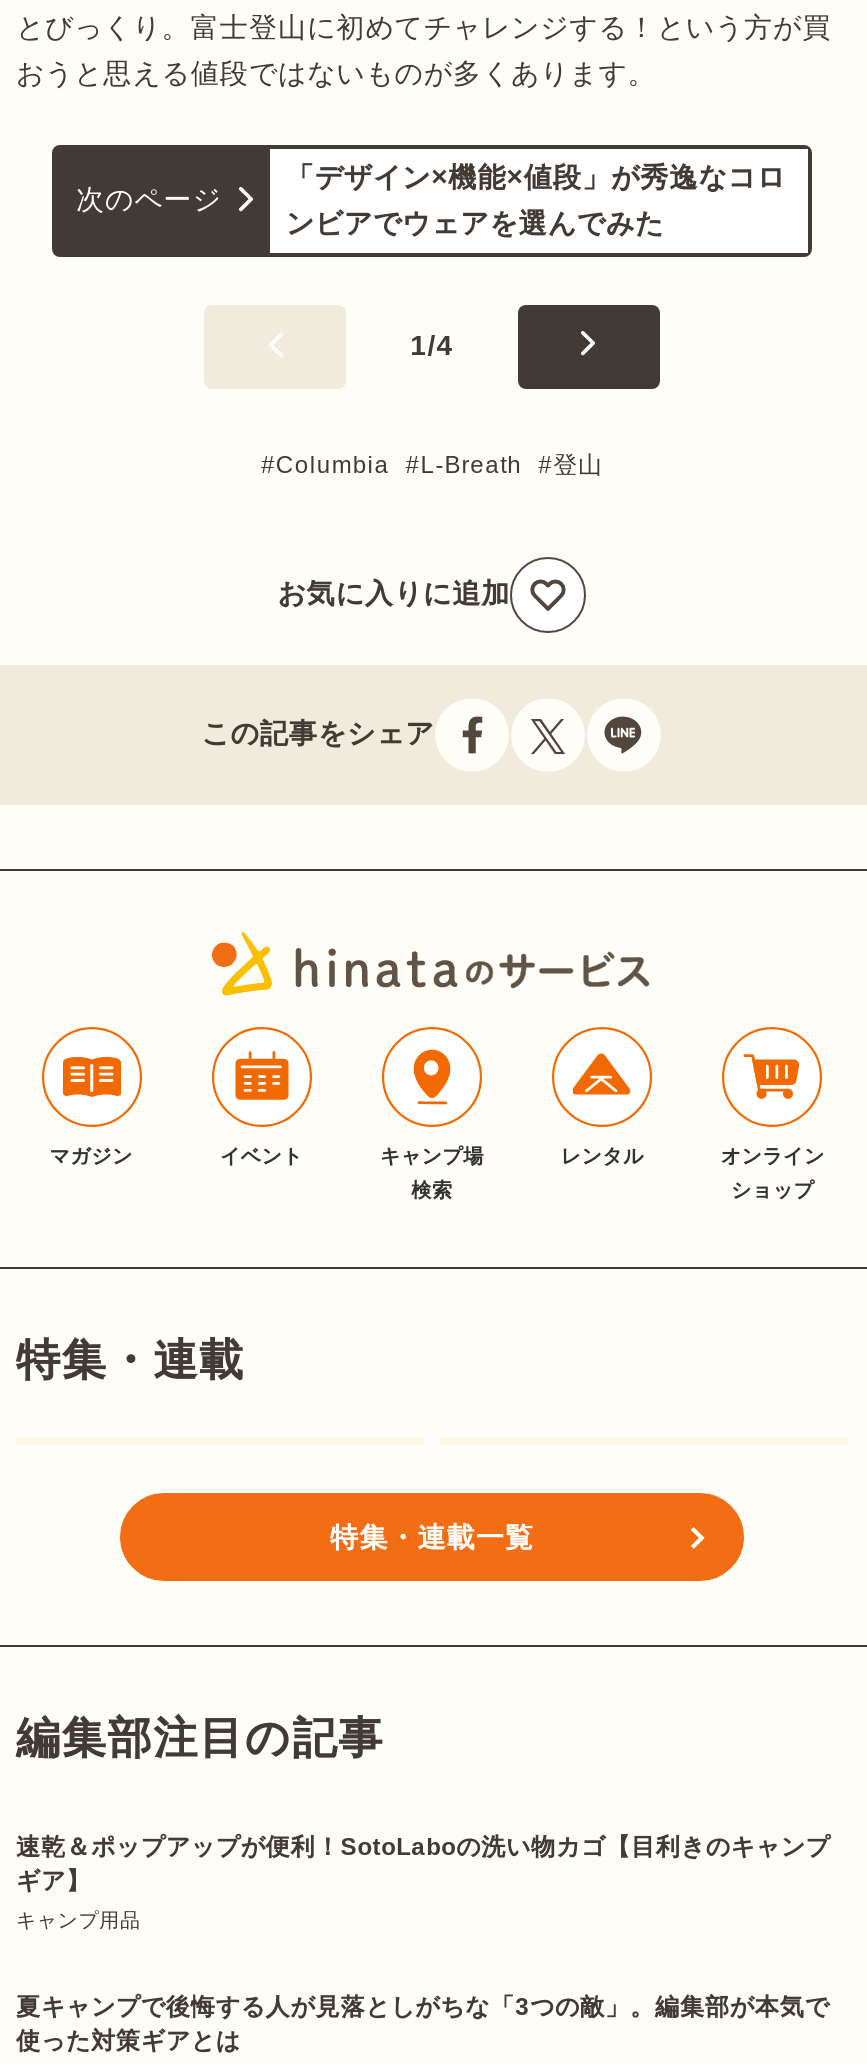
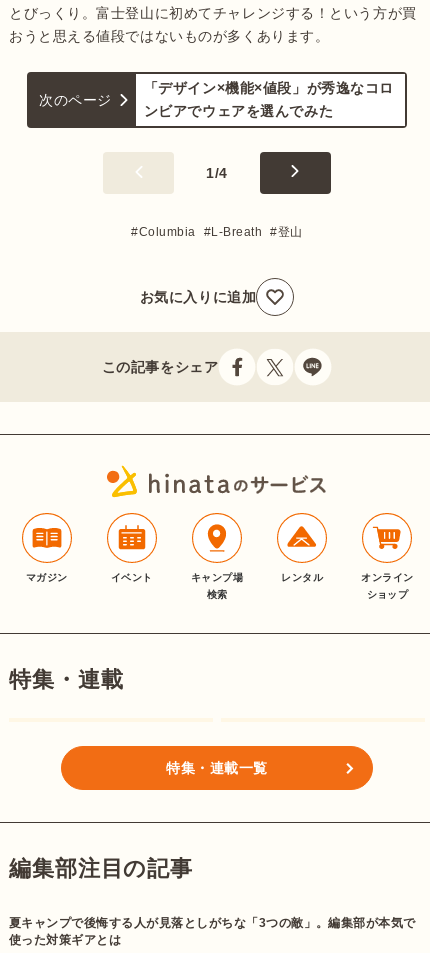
[16,1833,831,1931] 速乾＆ポップアップが便利！SotoLaboの洗い物カゴ【目利きのキャンプ | ギア】 | キャンプ用品 -> none

